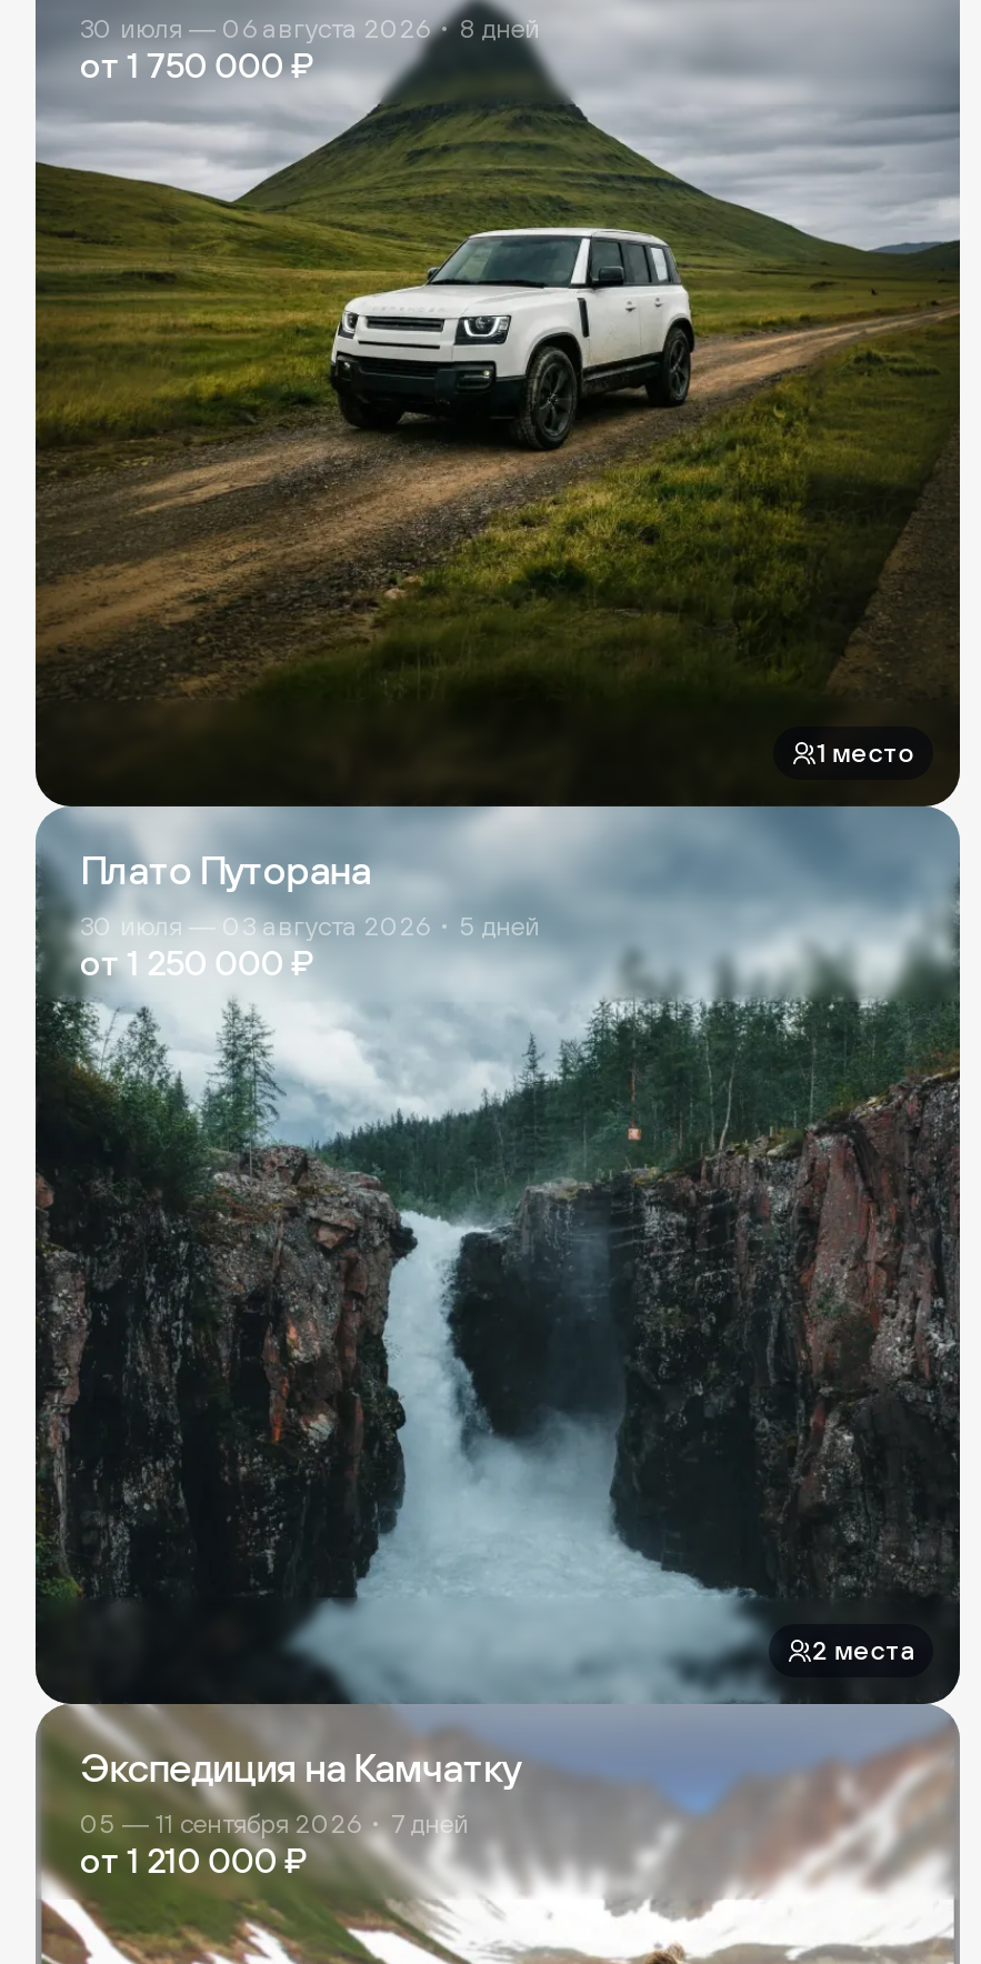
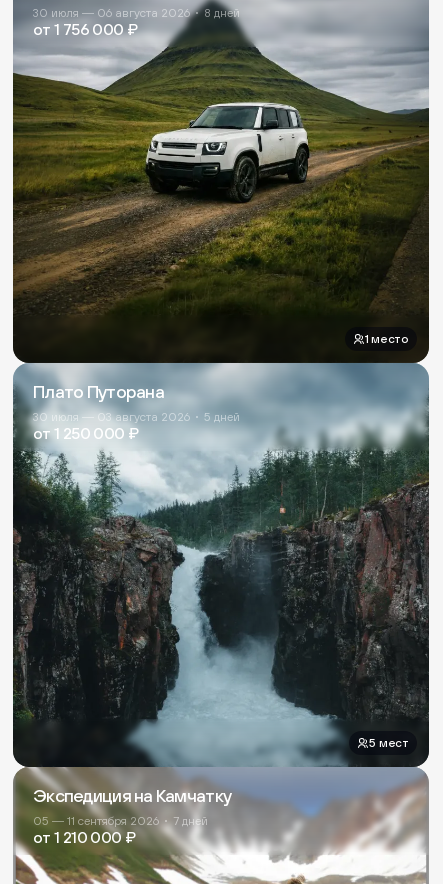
[80,44,314,84] от 1 750 000 ₽ -> [33,20,137,38] от 1 756 000 ₽
[813,1635,915,1666] 2 места -> [369,736,409,750] 5 мест

